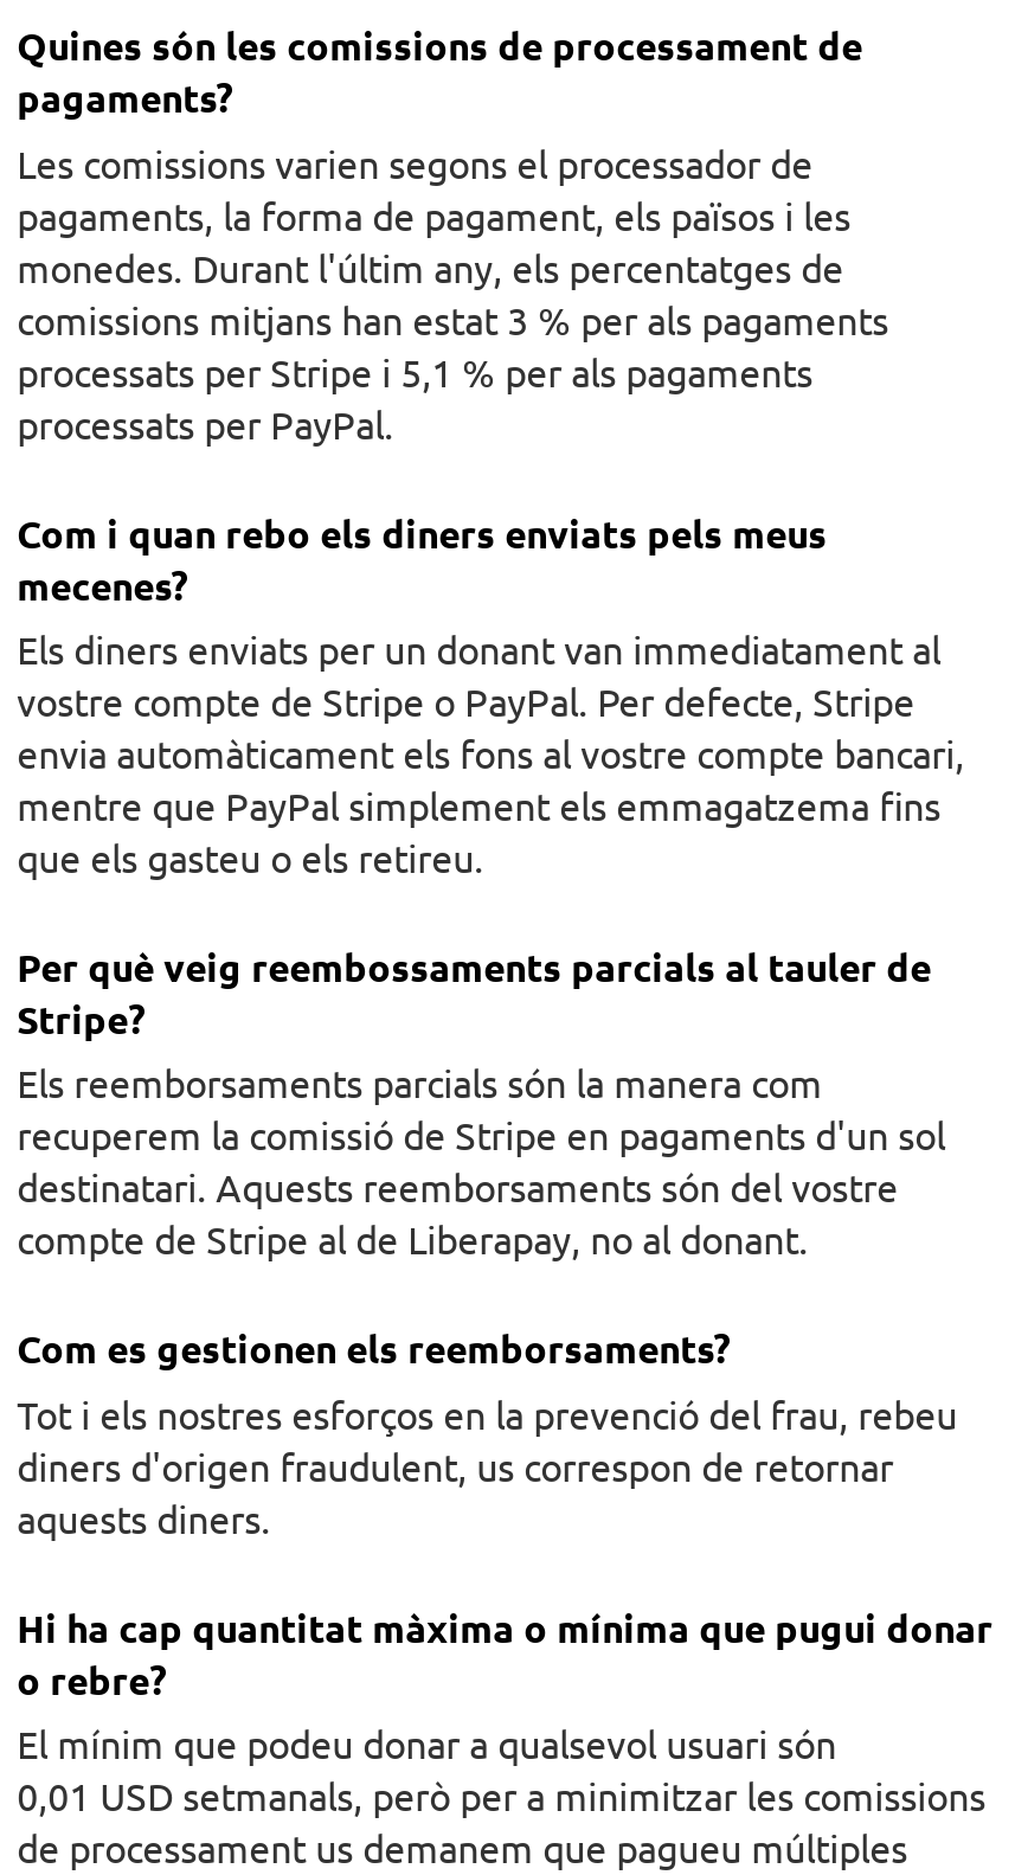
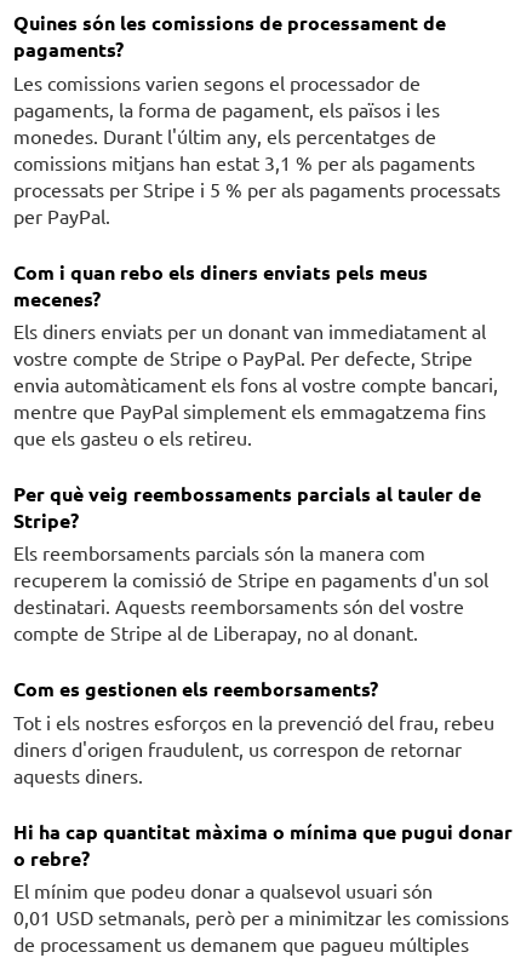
[17,299,889,446] comissions mitjans han estat 3 % per als pagaments | processats per Stripe i 5,1 % per als pagaments | processats per PayPal. -> [13,152,500,227] comissions mitjans han estat 3,1 % per als pagaments | processats per Stripe i 5 % per als pagaments processats | per PayPal.

